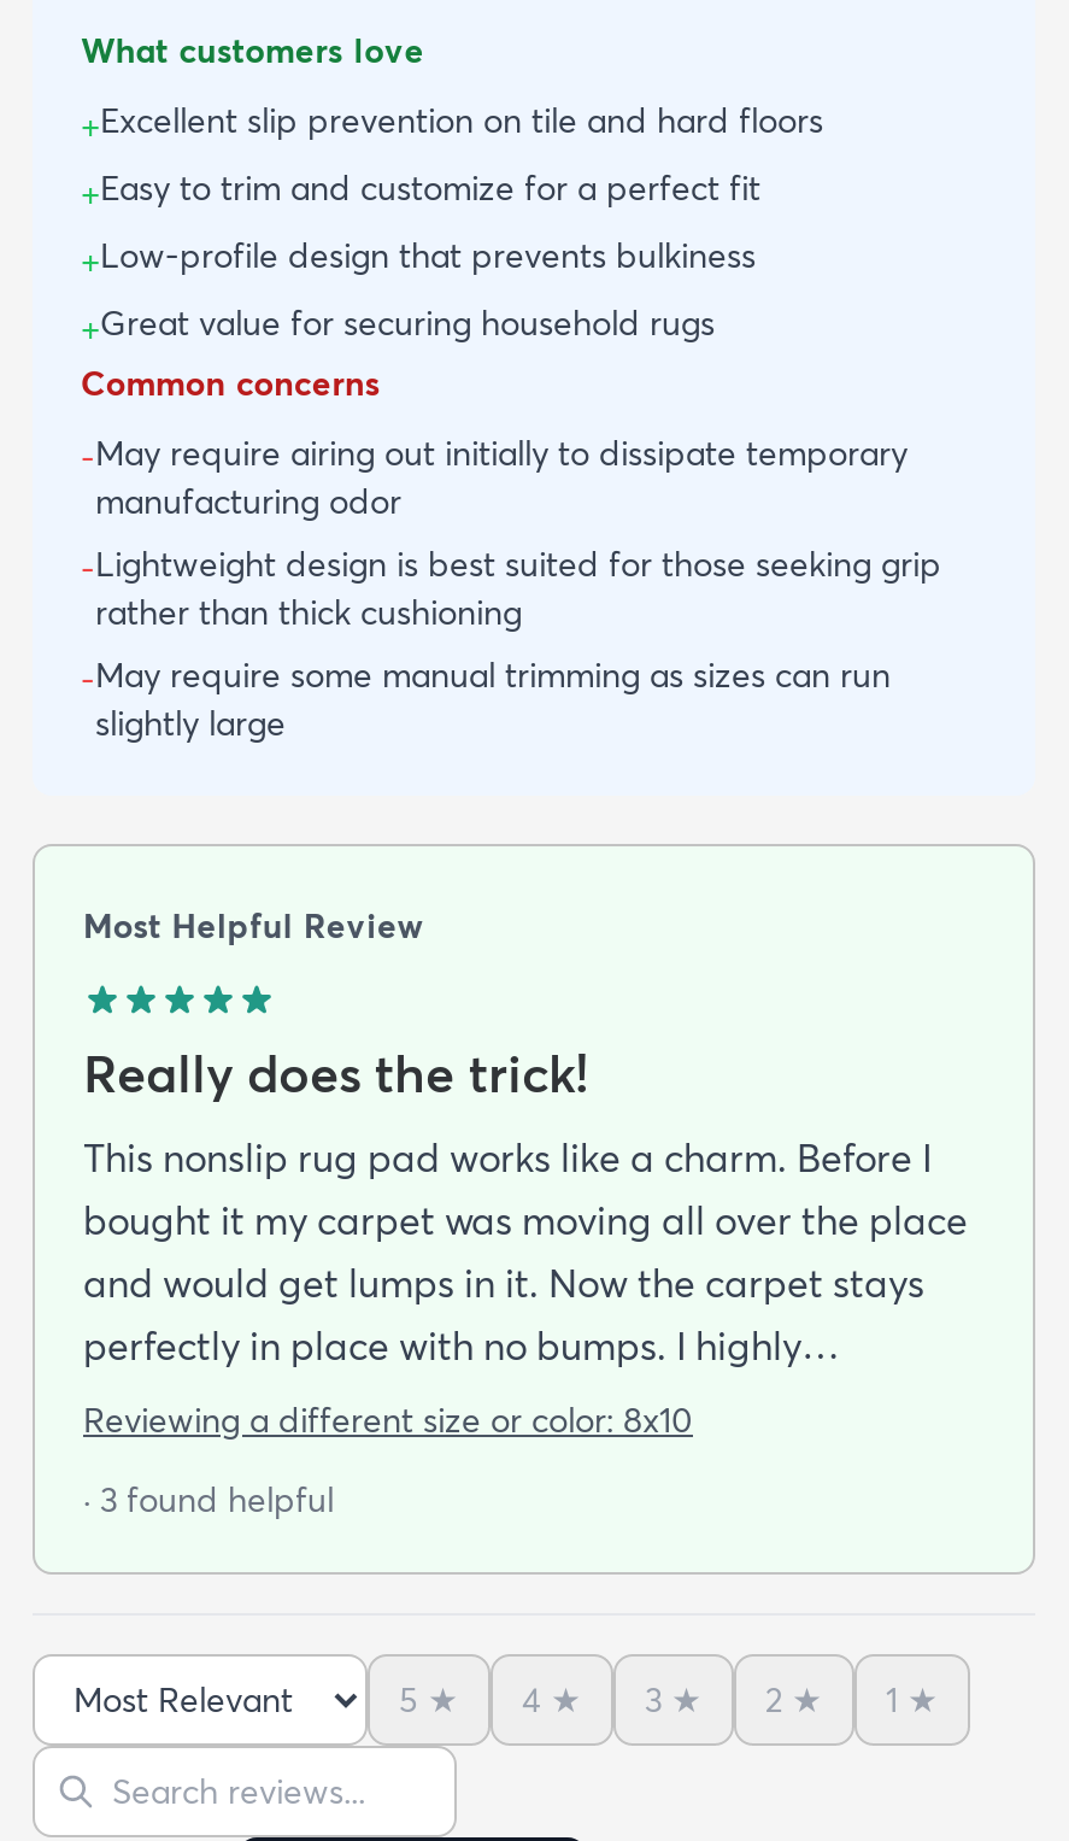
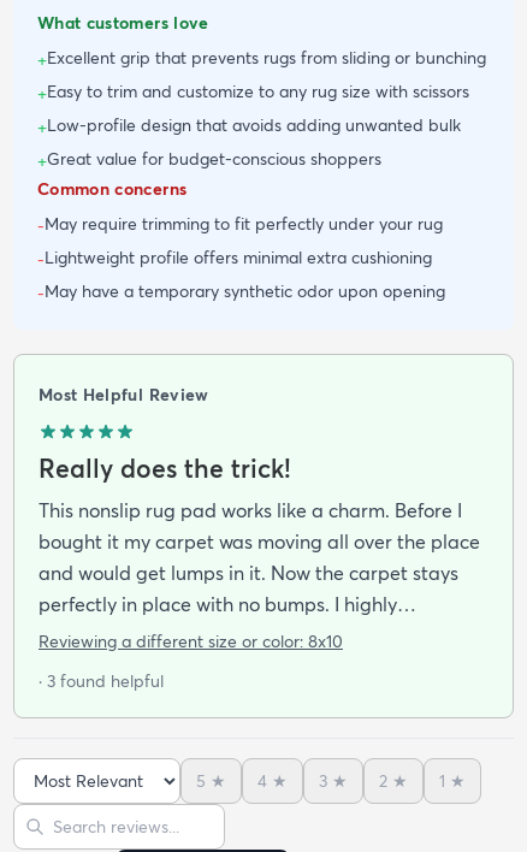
[81,98,823,349] +Excellent slip prevention on tile and hard floors | +Easy to trim and customize for a perfect fit | +Low-profile design that prevents bulkiness | +Great value for securing household rugs -> [37,47,486,172] +Excellent grip that prevents rugs from sliding or bunching | +Easy to trim and customize to any rug size with scissors | +Low-profile design that avoids adding unwanted bulk | +Great value for budget-conscious shoppers
[81,431,941,744] -May require airing out initially to dissipate temporary | manufacturing odor | -Lightweight design is best suited for those seeking grip | rather than thick cushioning | -May require some manual trimming as sizes can run | slightly large -> [37,213,445,305] -May require trimming to fit perfectly under your rug | -Lightweight profile offers minimal extra cushioning | -May have a temporary synthetic odor upon opening

